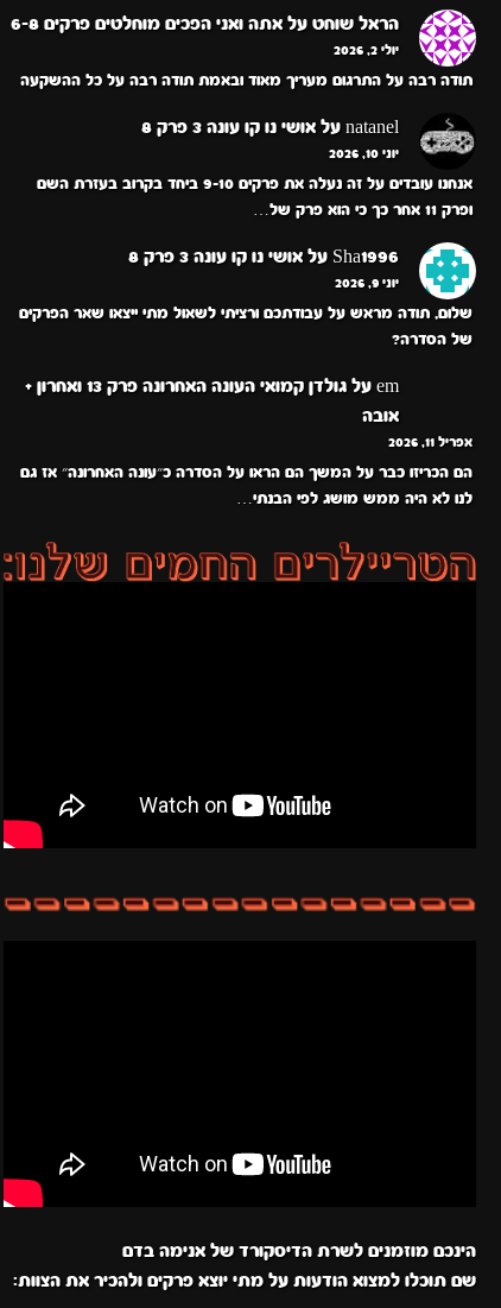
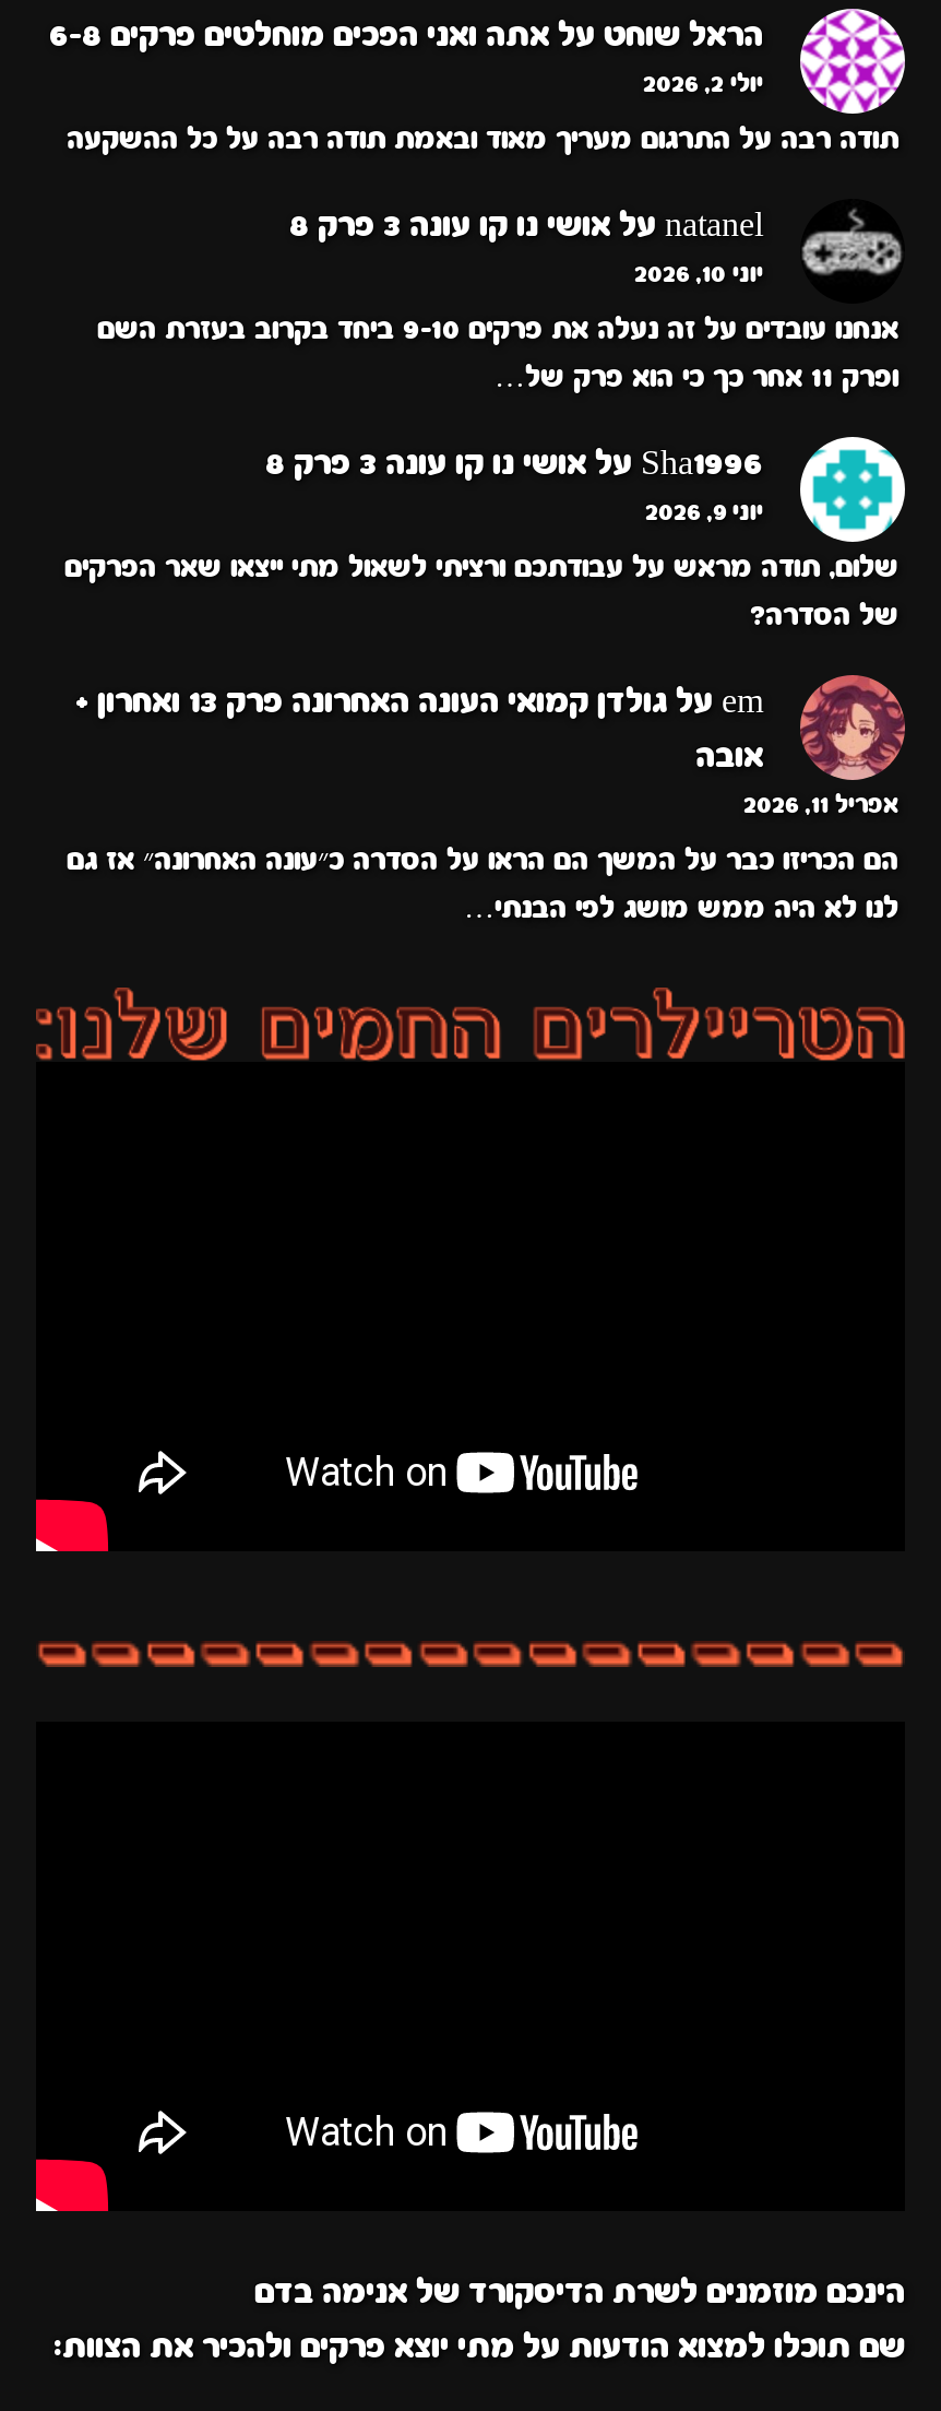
none -> [798,673,907,782] [image]

